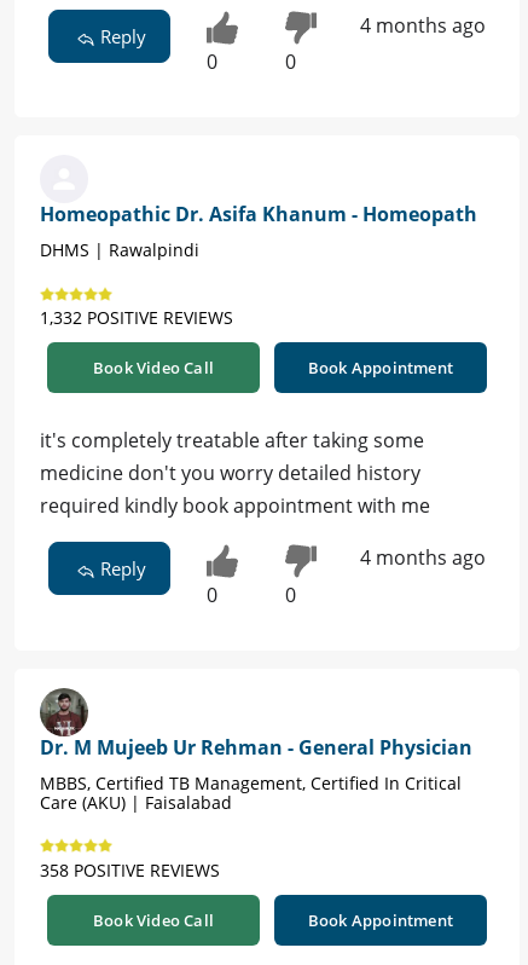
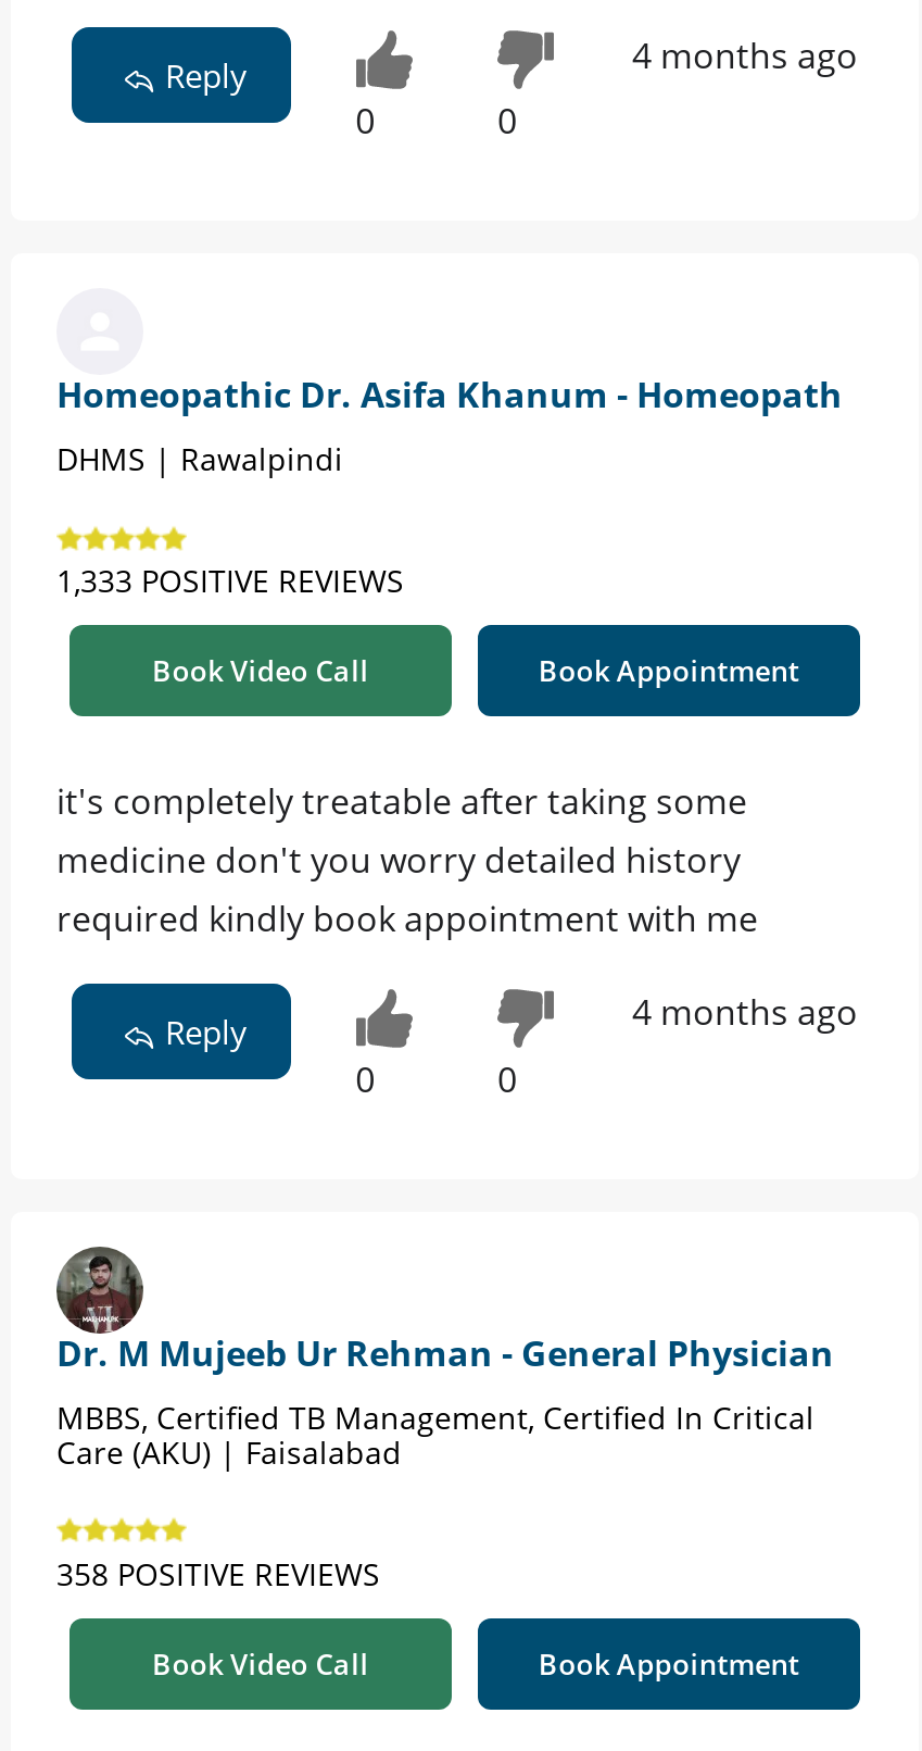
[40,307,233,330] 1,332 POSITIVE REVIEWS -> [56,561,404,602] 1,333 POSITIVE REVIEWS

